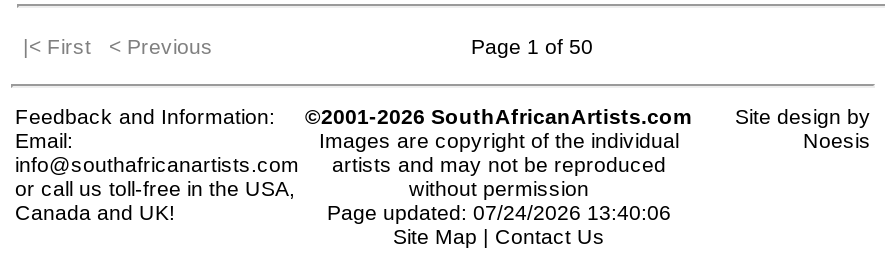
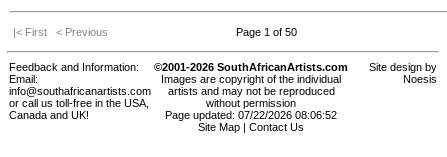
[327,201,671,225] Page updated: 07/24/2026 13:40:06 -> [165,109,337,121] Page updated: 07/22/2026 08:06:52

